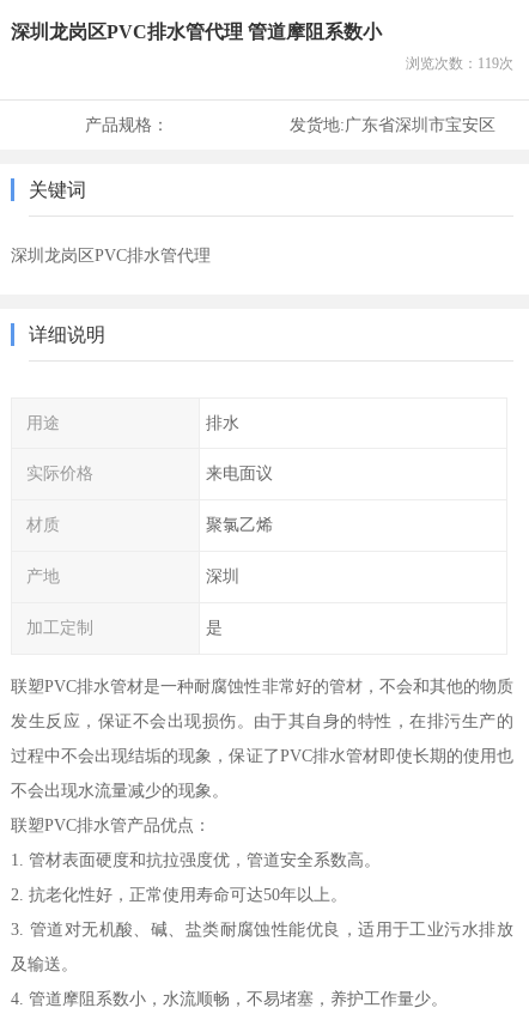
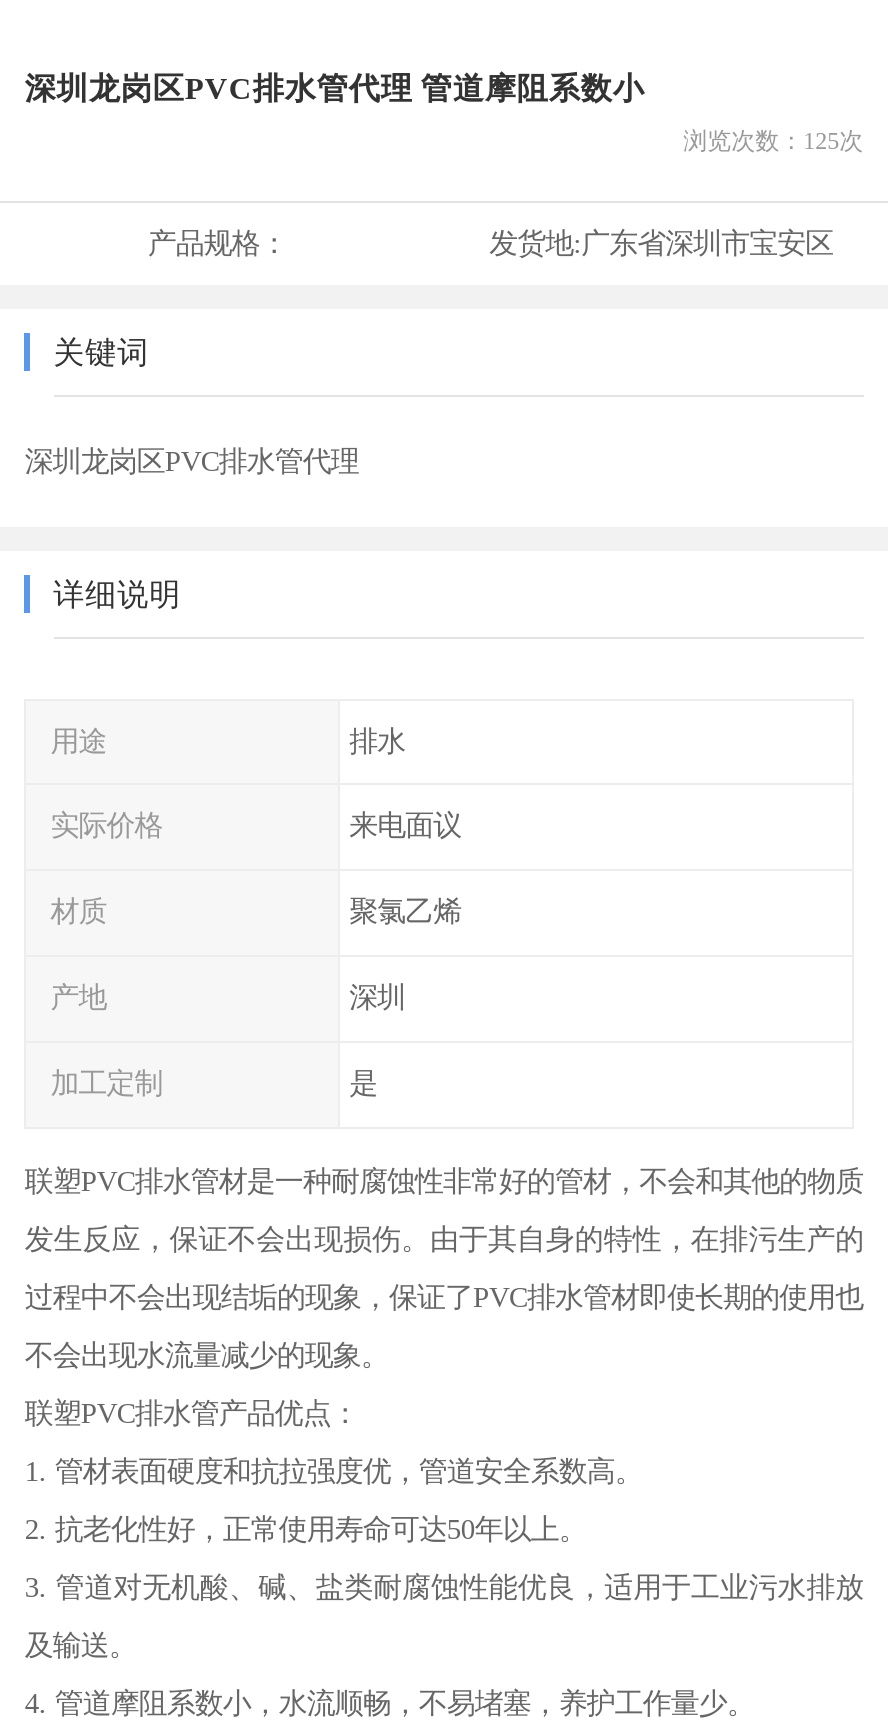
[405,55,513,71] 浏览次数：119次 -> [683,126,863,154] 浏览次数：125次

